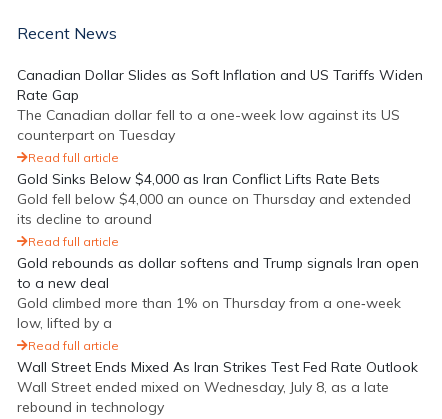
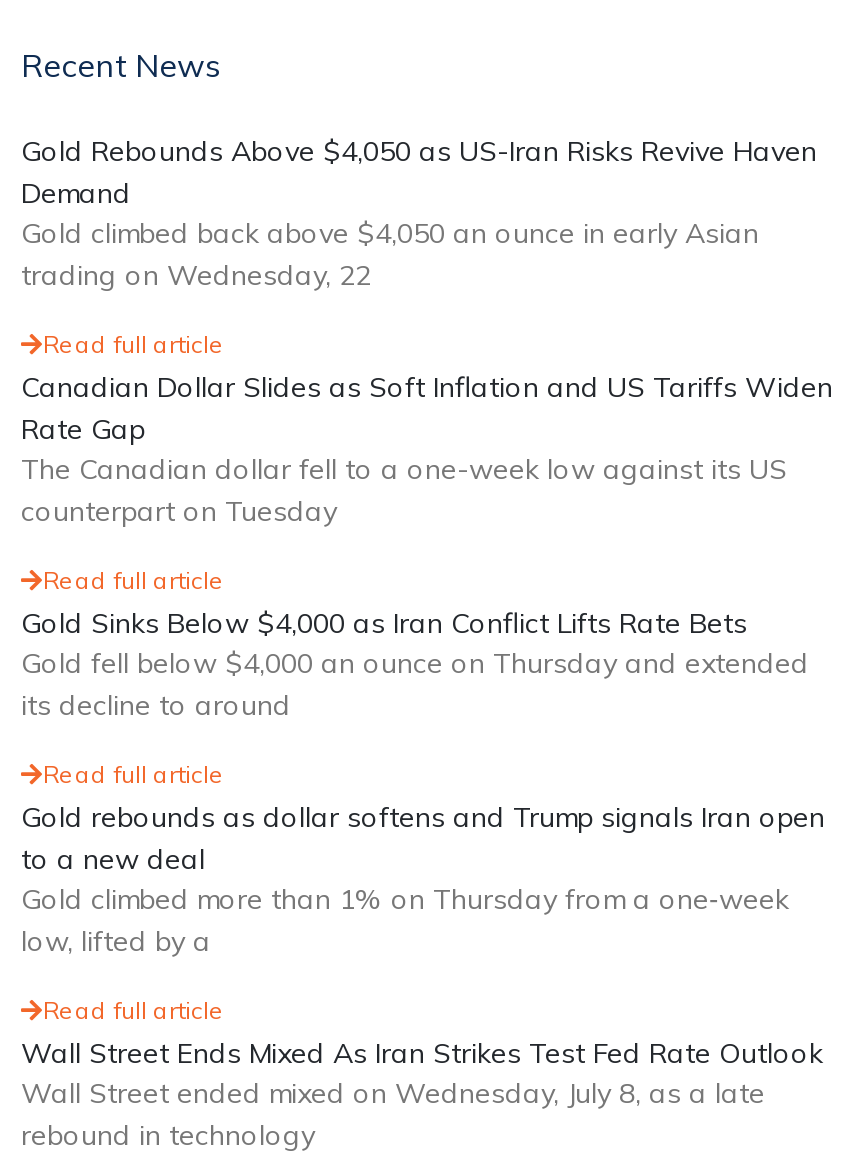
none -> [21,134,817,360] Gold Rebounds Above $4,050 as US-Iran Risks Revive Haven | Demand | Gold climbed back above $4,050 an ounce in early Asian | trading on Wednesday, 22 | Read full article

